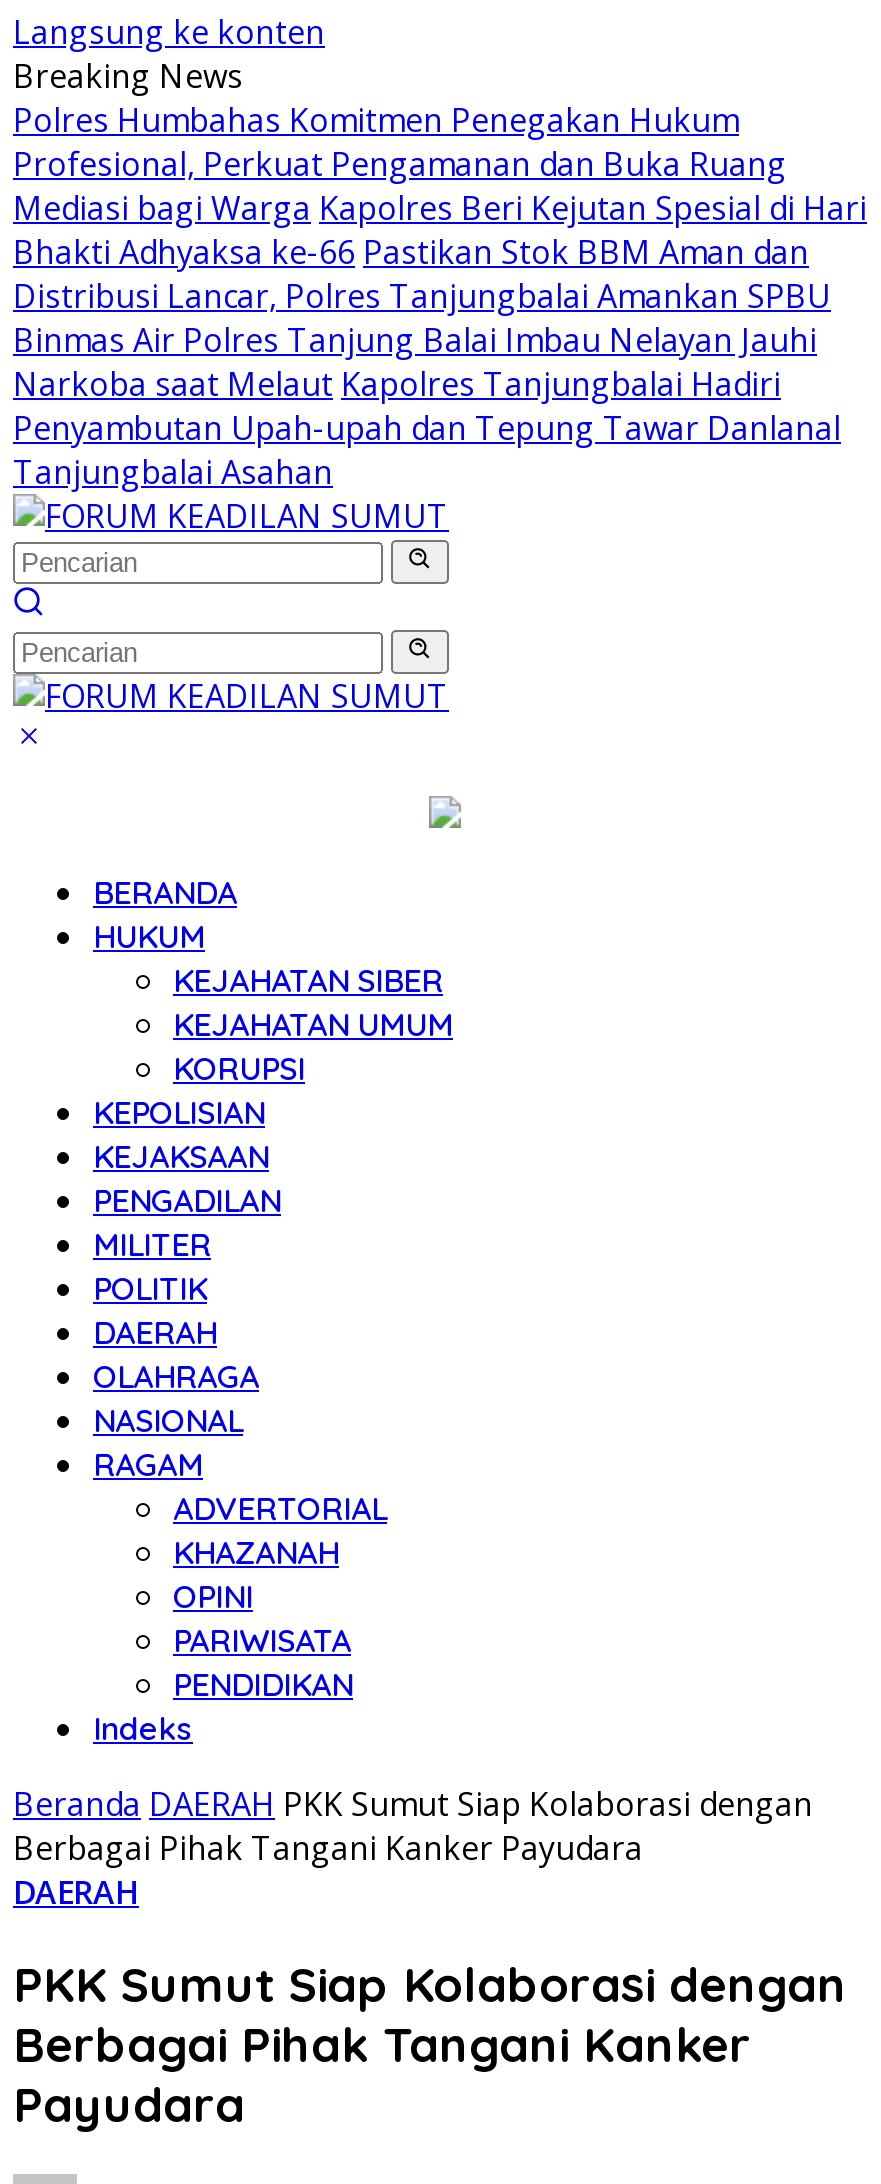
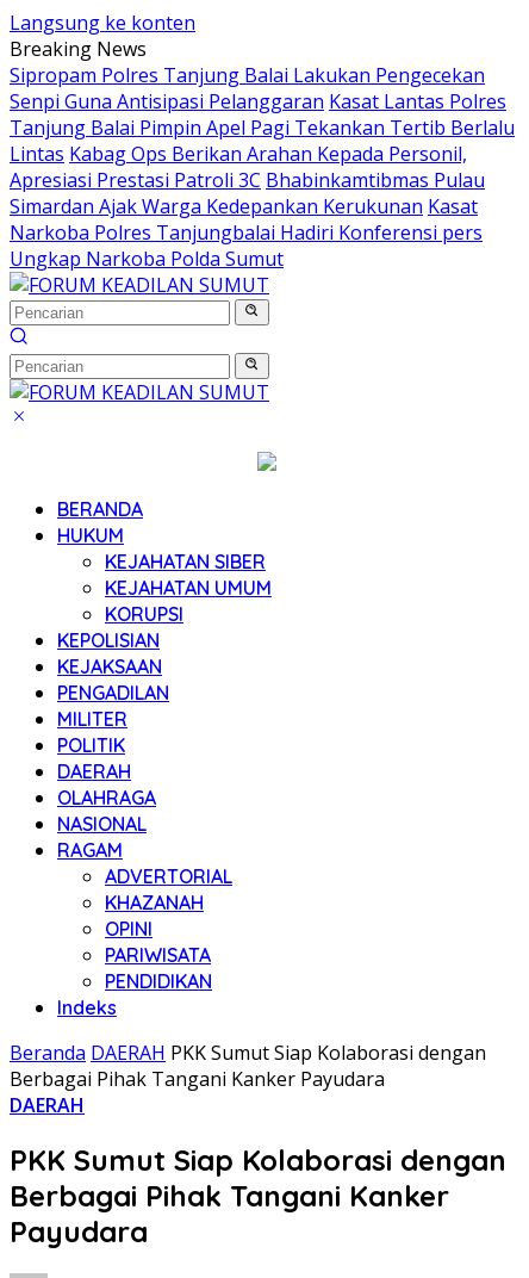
[13,98,867,494] Polres Humbahas Komitmen Penegakan Hukum | Profesional, Perkuat Pengamanan dan Buka Ruang | Mediasi bagi Warga Kapolres Beri Kejutan Spesial di Hari | Bhakti Adhyaksa ke-66 Pastikan Stok BBM Aman dan | Distribusi Lancar, Polres Tanjungbalai Amankan SPBU | Binmas Air Polres Tanjung Balai Imbau Nelayan Jauhi | Narkoba saat Melaut Kapolres Tanjungbalai Hadiri | Penyambutan Upah-upah dan Tepung Tawar Danlanal | Tanjungbalai Asahan -> [10,62,515,272] Sipropam Polres Tanjung Balai Lakukan Pengecekan | Senpi Guna Antisipasi Pelanggaran Kasat Lantas Polres | Tanjung Balai Pimpin Apel Pagi Tekankan Tertib Berlalu | Lintas Kabag Ops Berikan Arahan Kepada Personil, | Apresiasi Prestasi Patroli 3C Bhabinkamtibmas Pulau | Simardan Ajak Warga Kedepankan Kerukunan Kasat | Narkoba Polres Tanjungbalai Hadiri Konferensi pers | Ungkap Narkoba Polda Sumut

